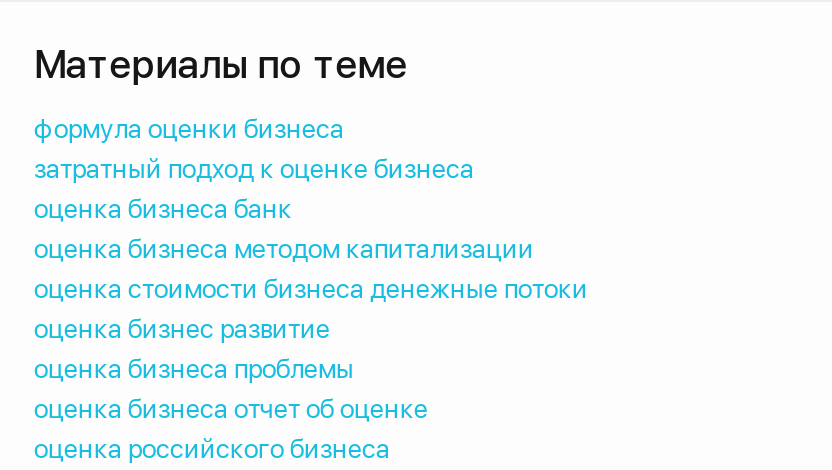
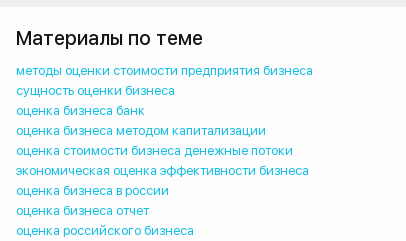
[34,114,474,184] формула оценки бизнеса | затратный подход к оценке бизнеса -> [16,63,313,98] методы оценки стоимости предприятия бизнеса | сущность оценки бизнеса
[34,314,428,424] оценка бизнес развитие | оценка бизнеса проблемы | оценка бизнеса отчет об оценке -> [16,163,309,218] экономическая оценка эффективности бизнеса | оценка бизнеса в россии | оценка бизнеса отчет

